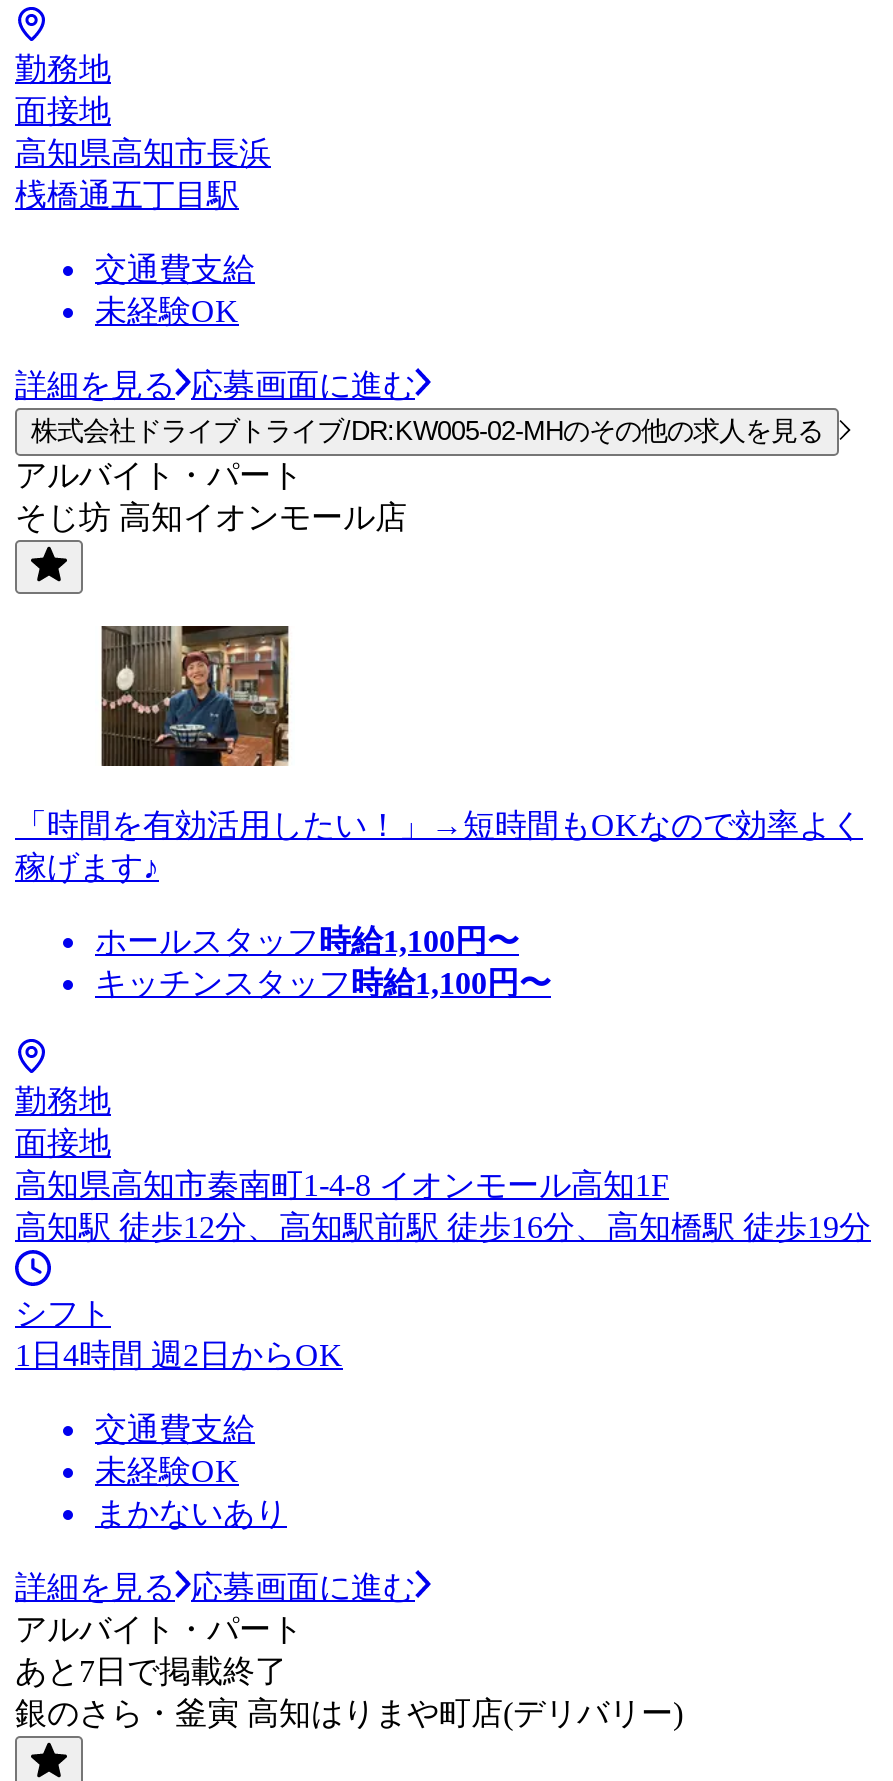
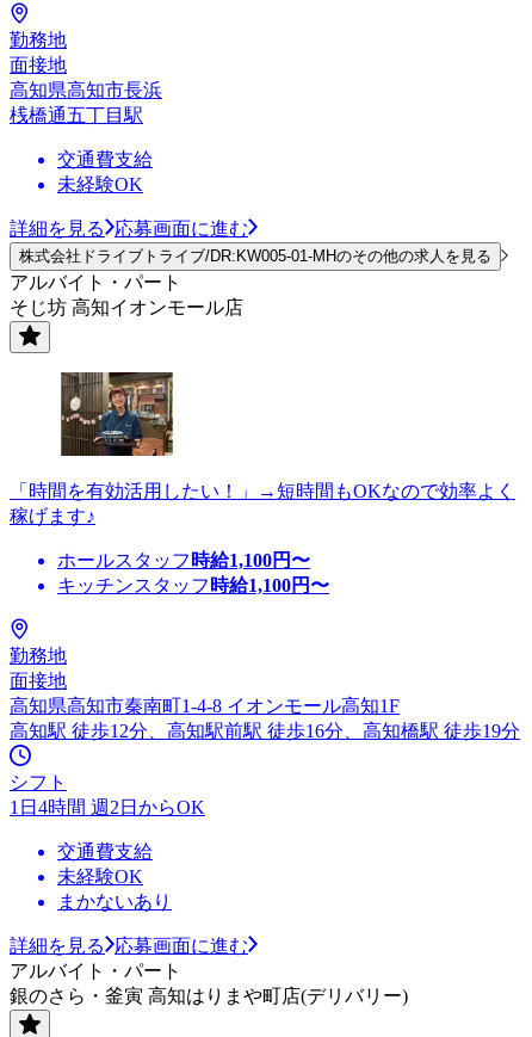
[31,416,823,446] 株式会社ドライブトライブ/DR:KW005-02-MHのその他の求人を見る -> [19,247,491,265] 株式会社ドライブトライブ/DR:KW005-01-MHのその他の求人を見る
[15,1654,287,1688] あと7日で掲載終了 -> none

